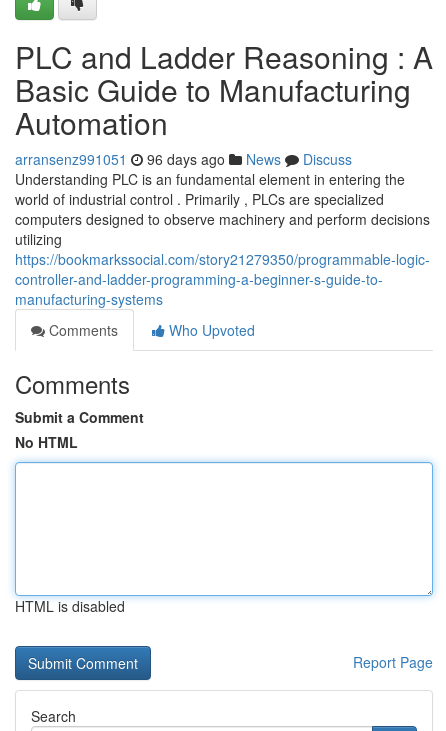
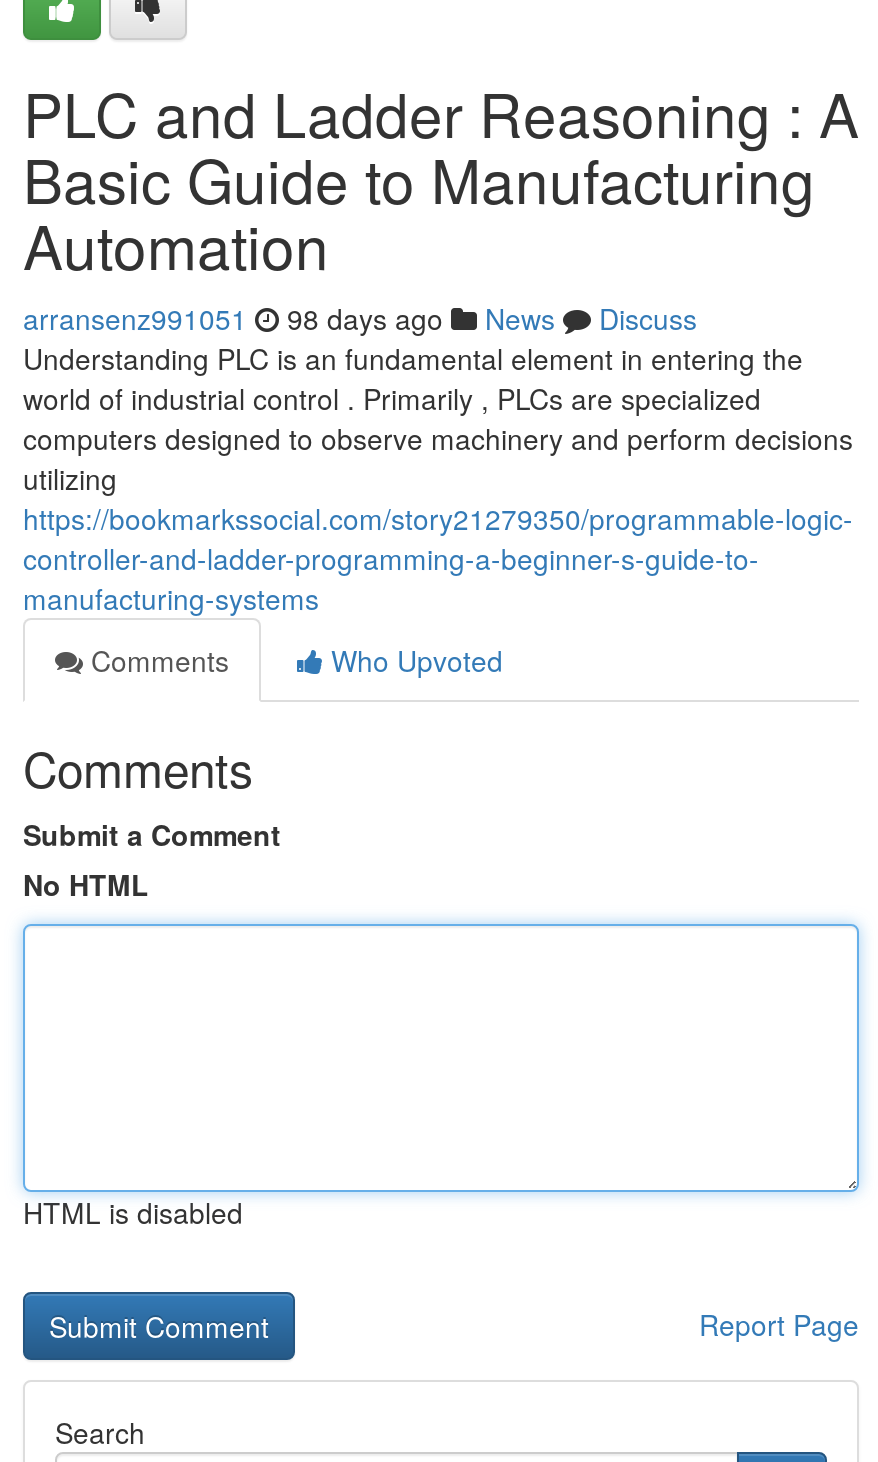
[15,149,352,169] arransenz991051 96 days ago News Discuss -> [23,298,697,338] arransenz991051 98 days ago News Discuss

